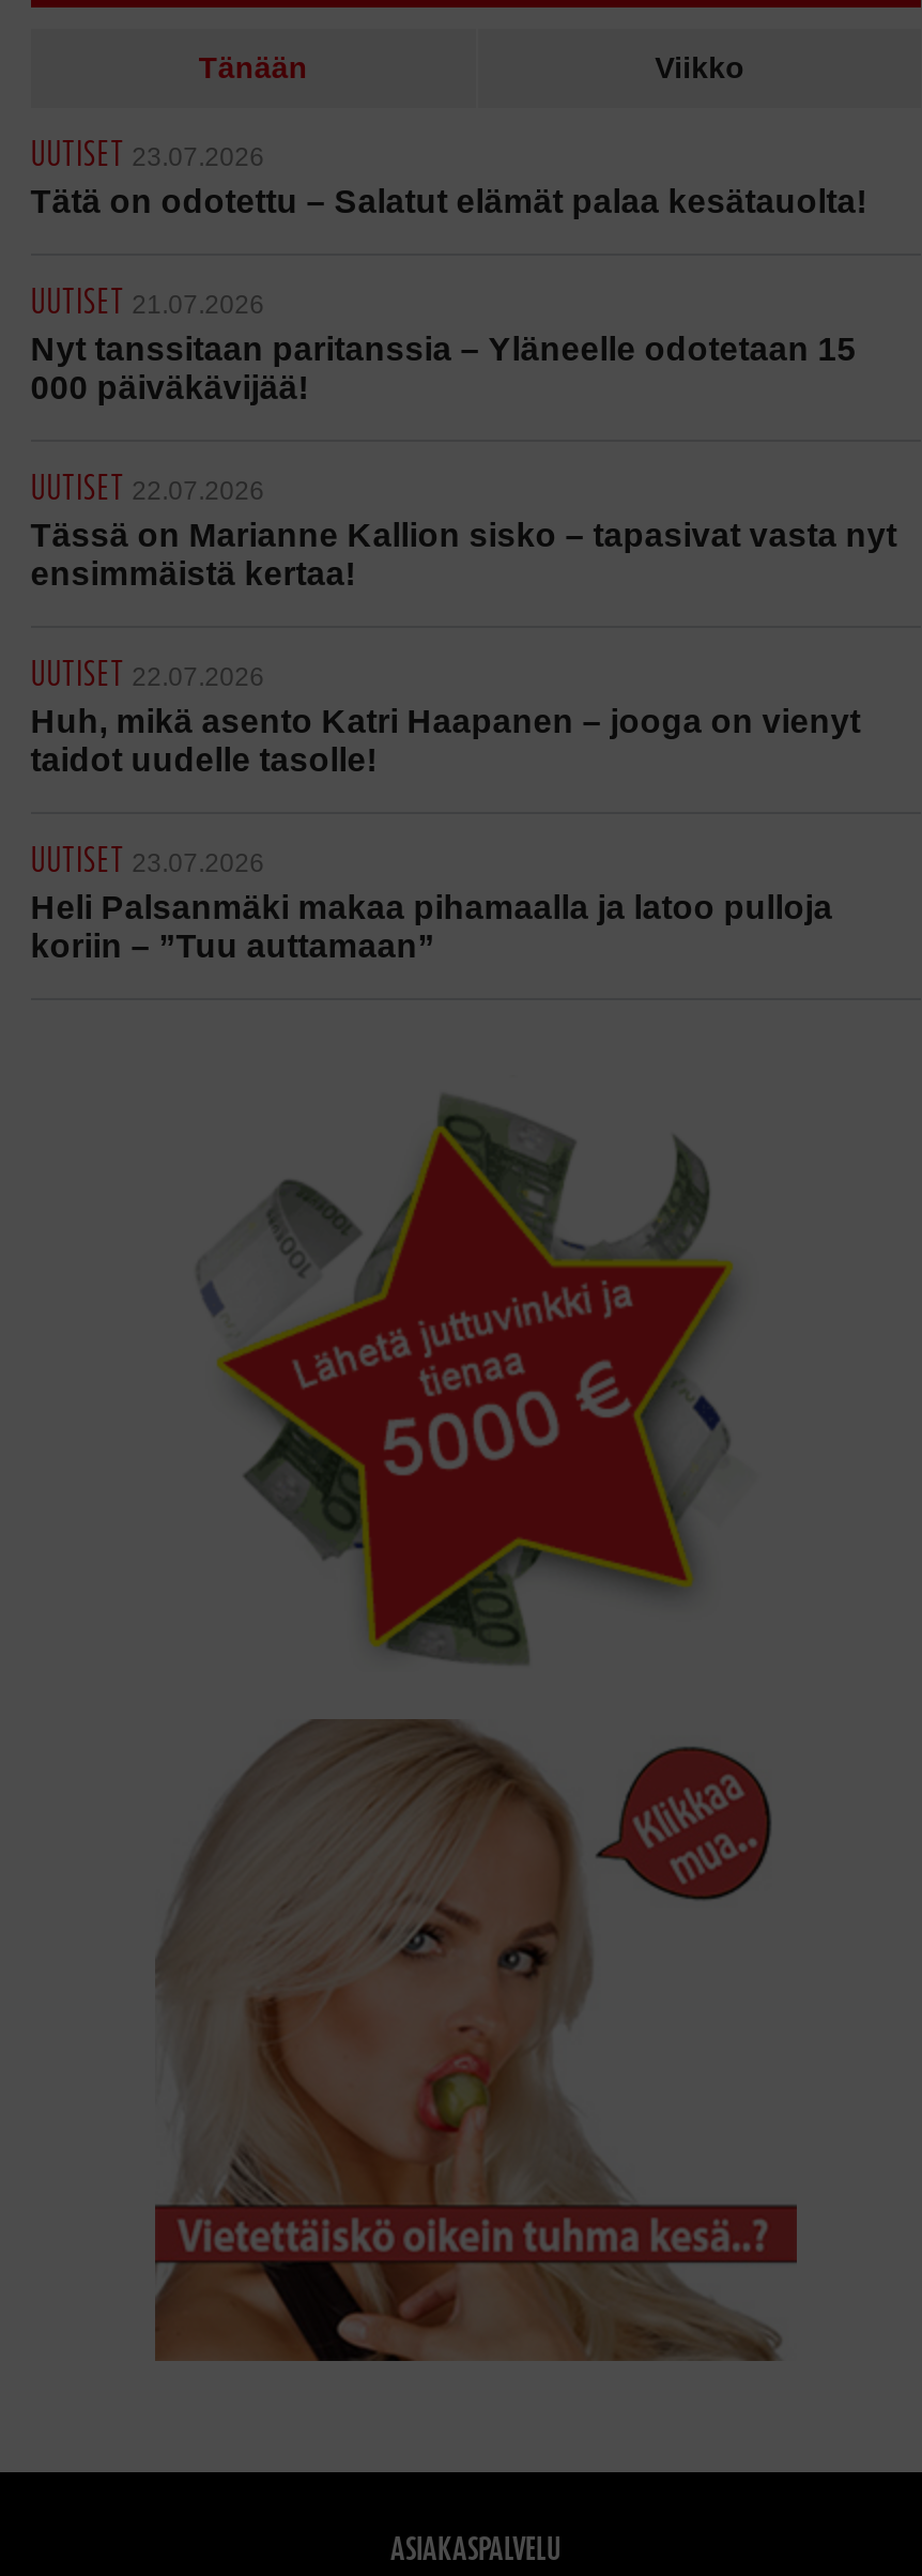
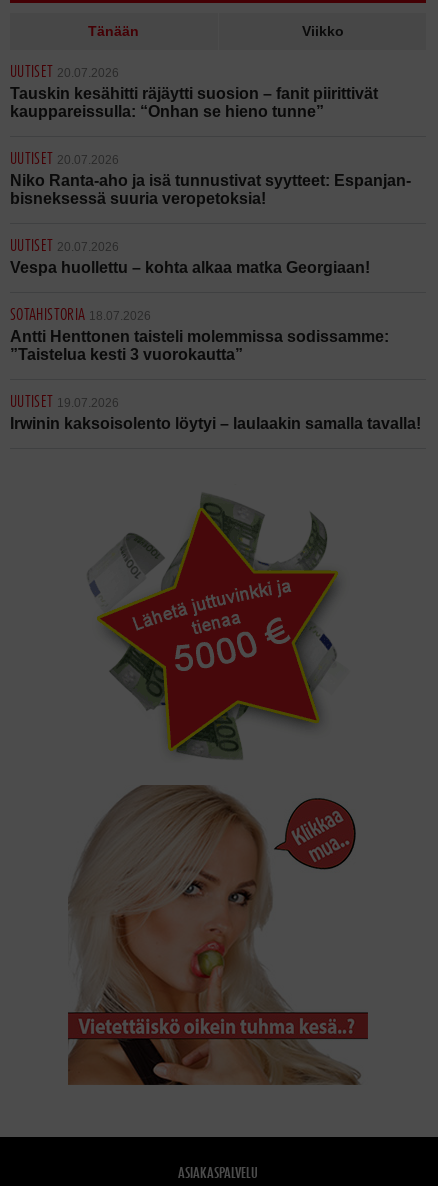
[30,140,867,219] UUTISET 23.07.2026 | Tätä on odotettu – Salatut elämät palaa kesätauolta! -> [10,65,378,120] UUTISET 20.07.2026 | Tauskin kesähitti räjäytti suosion – fanit piirittivät | kauppareissulla: “Onhan se hieno tunne”
[30,288,856,405] UUTISET 21.07.2026 | Nyt tanssitaan paritanssia – Yläneelle odotetaan 15 | 000 päiväkävijää! -> [10,152,411,207] UUTISET 20.07.2026 | Niko Ranta-aho ja isä tunnustivat syytteet: Espanjan- | bisneksessä suuria veropetoksia!
[30,474,897,592] UUTISET 22.07.2026 | Tässä on Marianne Kallion sisko – tapasivat vasta nyt | ensimmäistä kertaa! -> [10,239,370,276] UUTISET 20.07.2026 | Vespa huollettu – kohta alkaa matka Georgiaan!
[30,660,860,778] UUTISET 22.07.2026 | Huh, mikä asento Katri Haapanen – jooga on vienyt | taidot uudelle tasolle! -> [10,308,389,363] SOTAHISTORIA 18.07.2026 | Antti Henttonen taisteli molemmissa sodissamme: | ”Taistelua kesti 3 vuorokautta”
[30,846,833,964] UUTISET 23.07.2026 | Heli Palsanmäki makaa pihamaalla ja latoo pulloja | koriin – ”Tuu auttamaan” -> [10,395,421,432] UUTISET 19.07.2026 | Irwinin kaksoisolento löytyi – laulaakin samalla tavalla!

